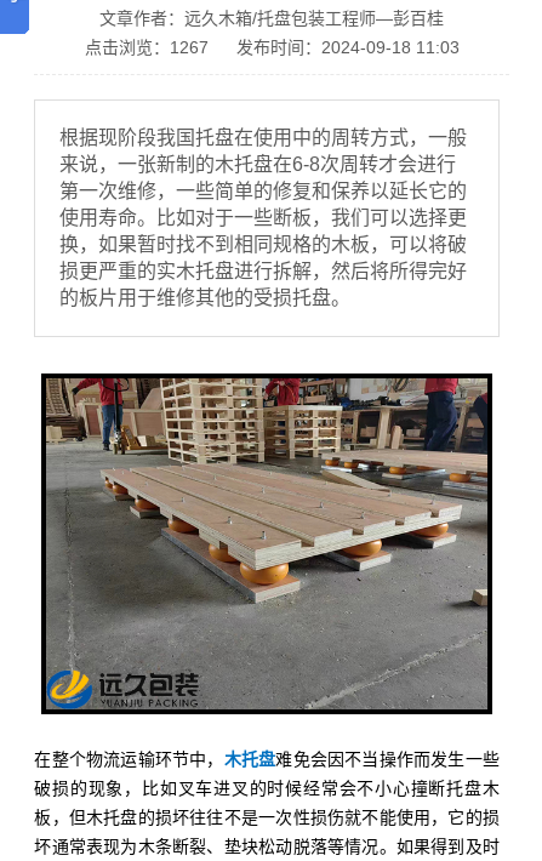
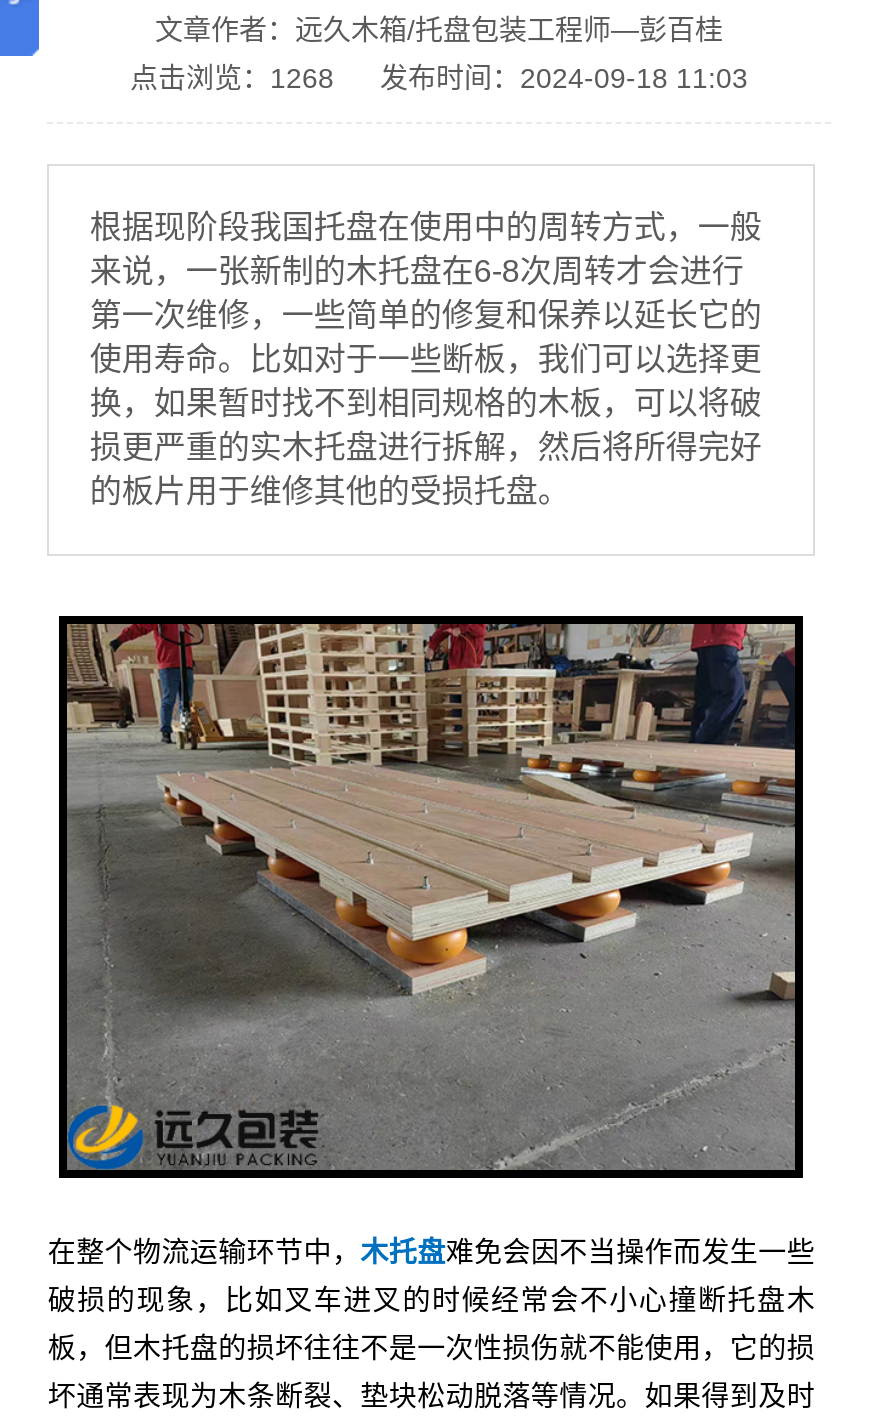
[84,38,459,57] 点击浏览：1267 发布时间：2024-09-18 11:03 -> [130,62,748,94] 点击浏览：1268 发布时间：2024-09-18 11:03

